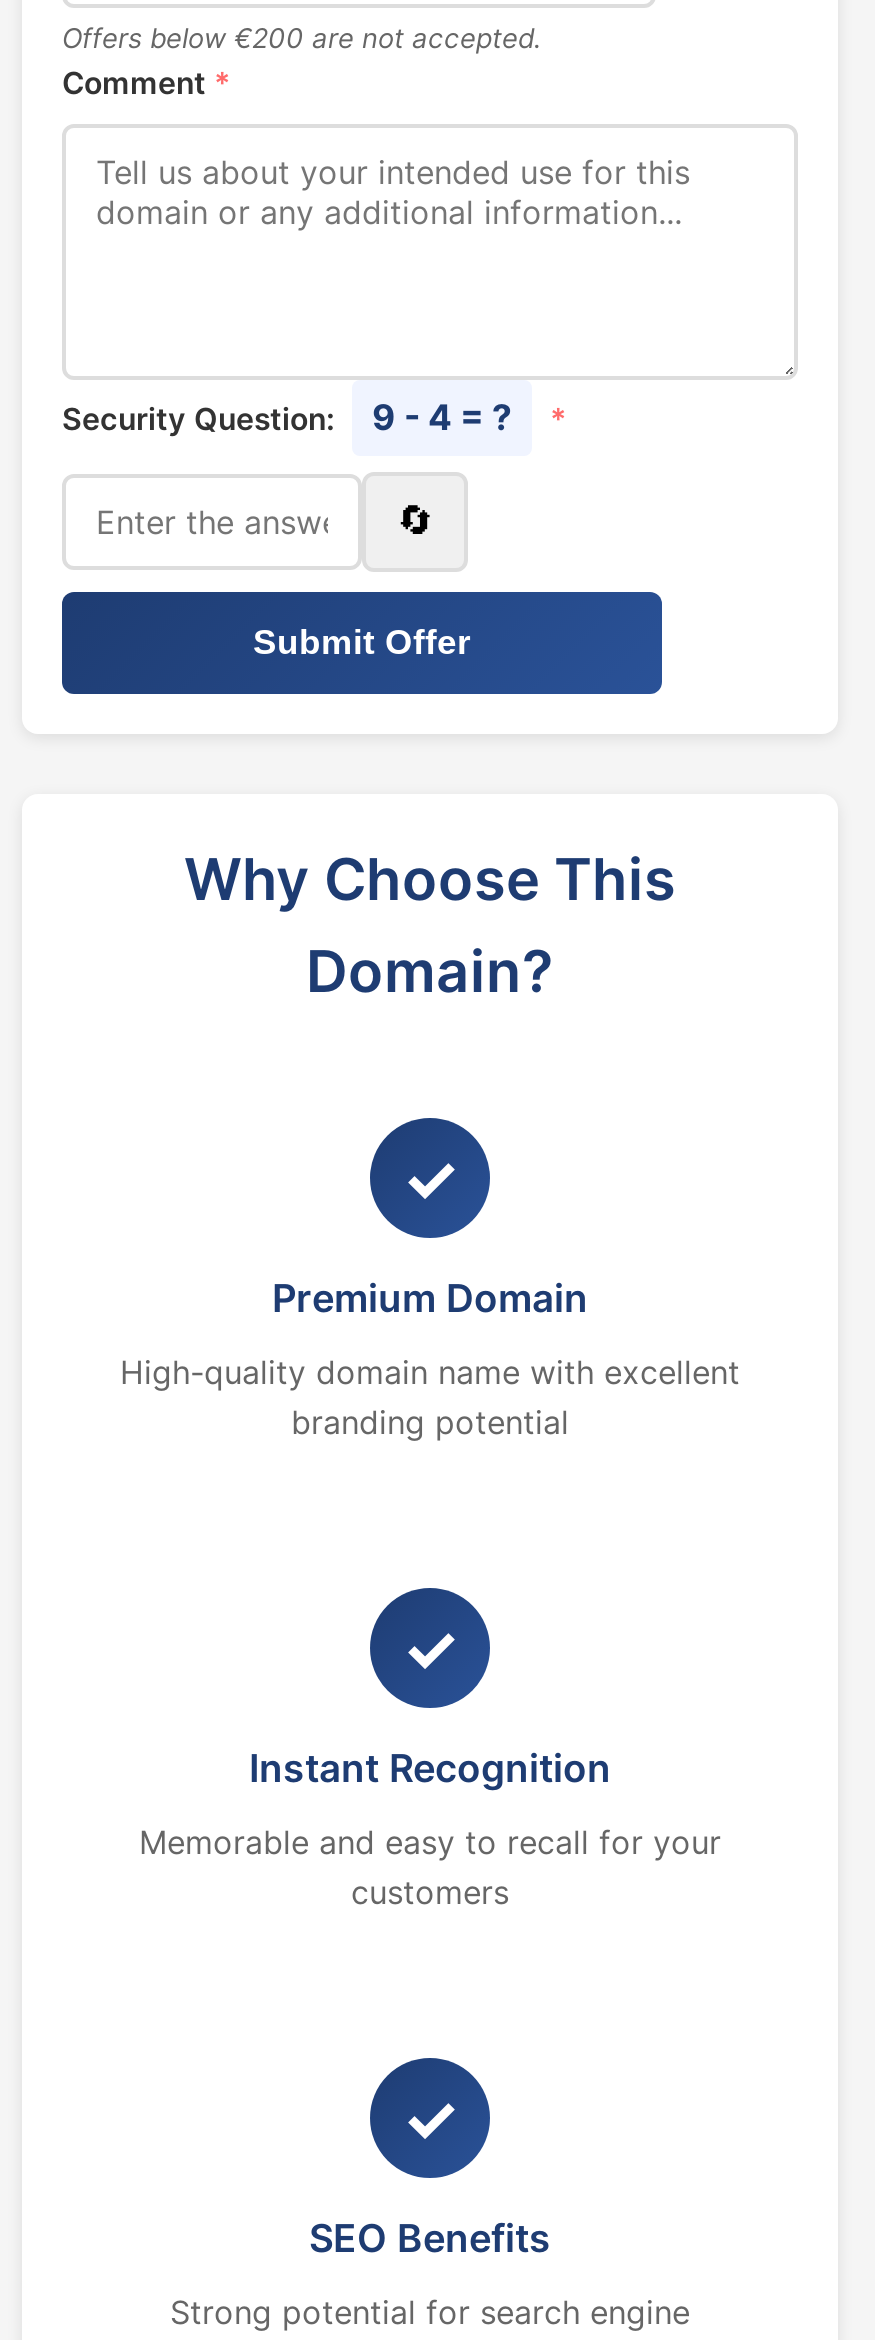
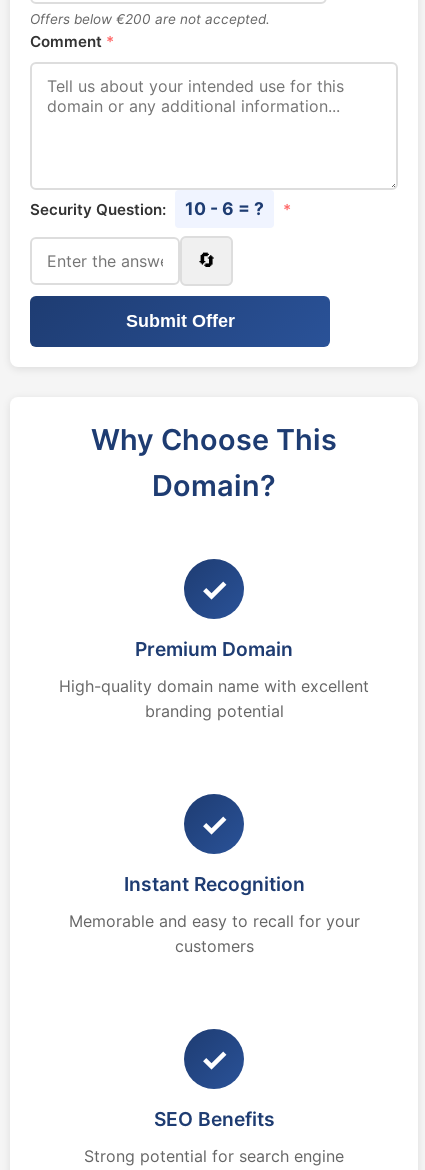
[372,396,512,438] 9 - 4 = ? -> [185,198,264,219] 10 - 6 = ?

